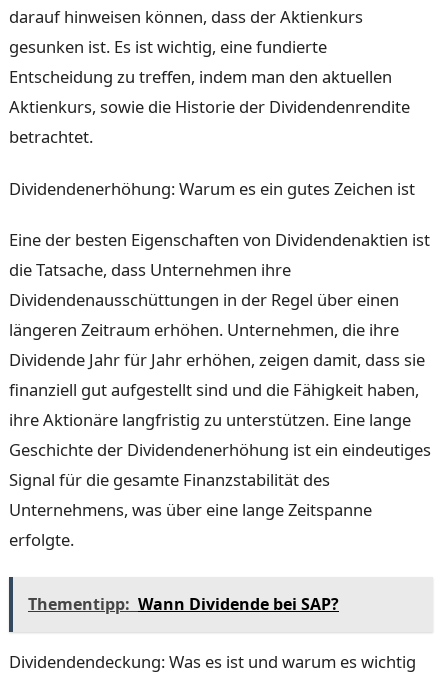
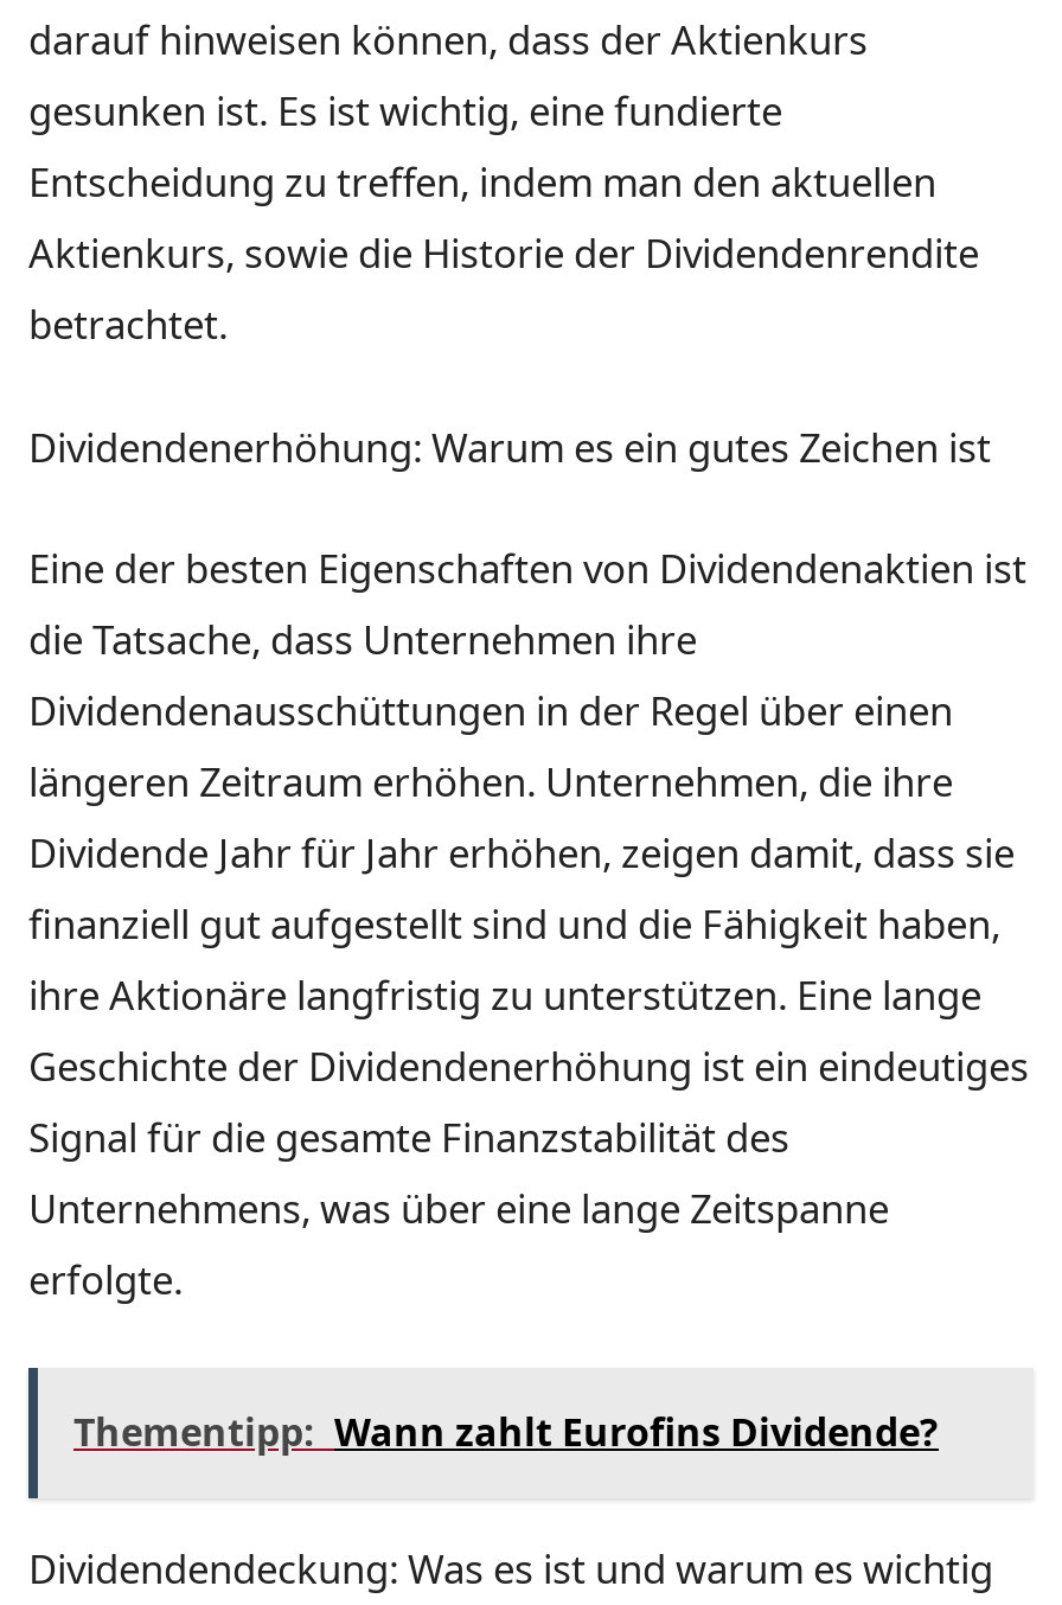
[28,593,339,615] Thementipp: Wann Dividende bei SAP? -> [73,1406,939,1458] Thementipp: Wann zahlt Eurofins Dividende?

